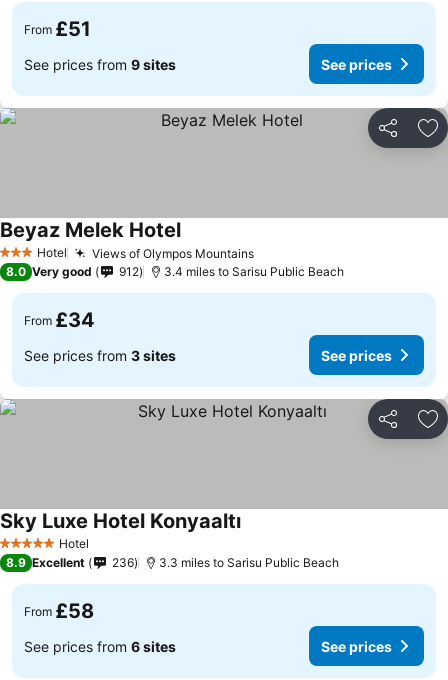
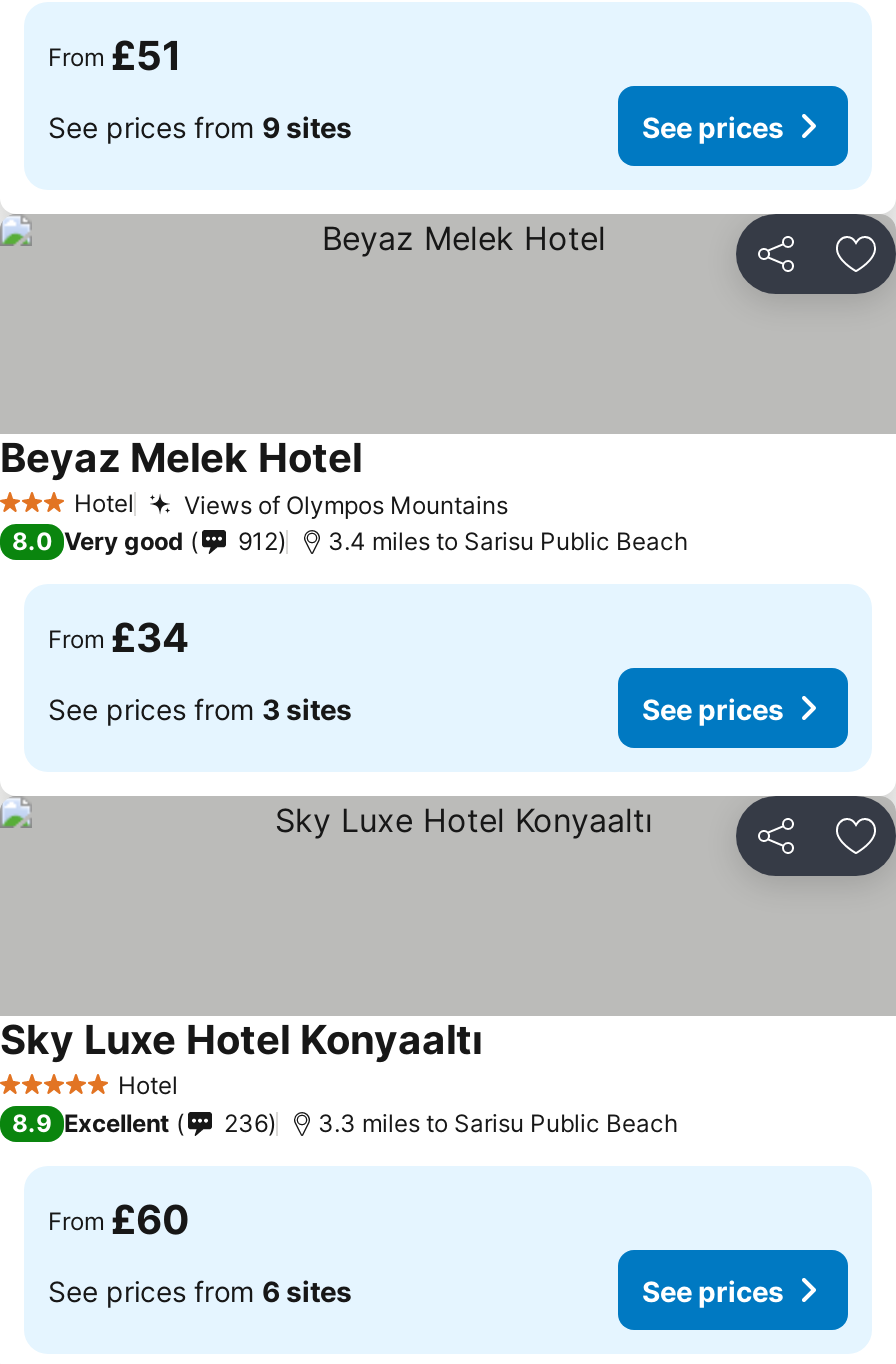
[24,599,94,623] From £58 -> [48,1196,190,1244] From £60

